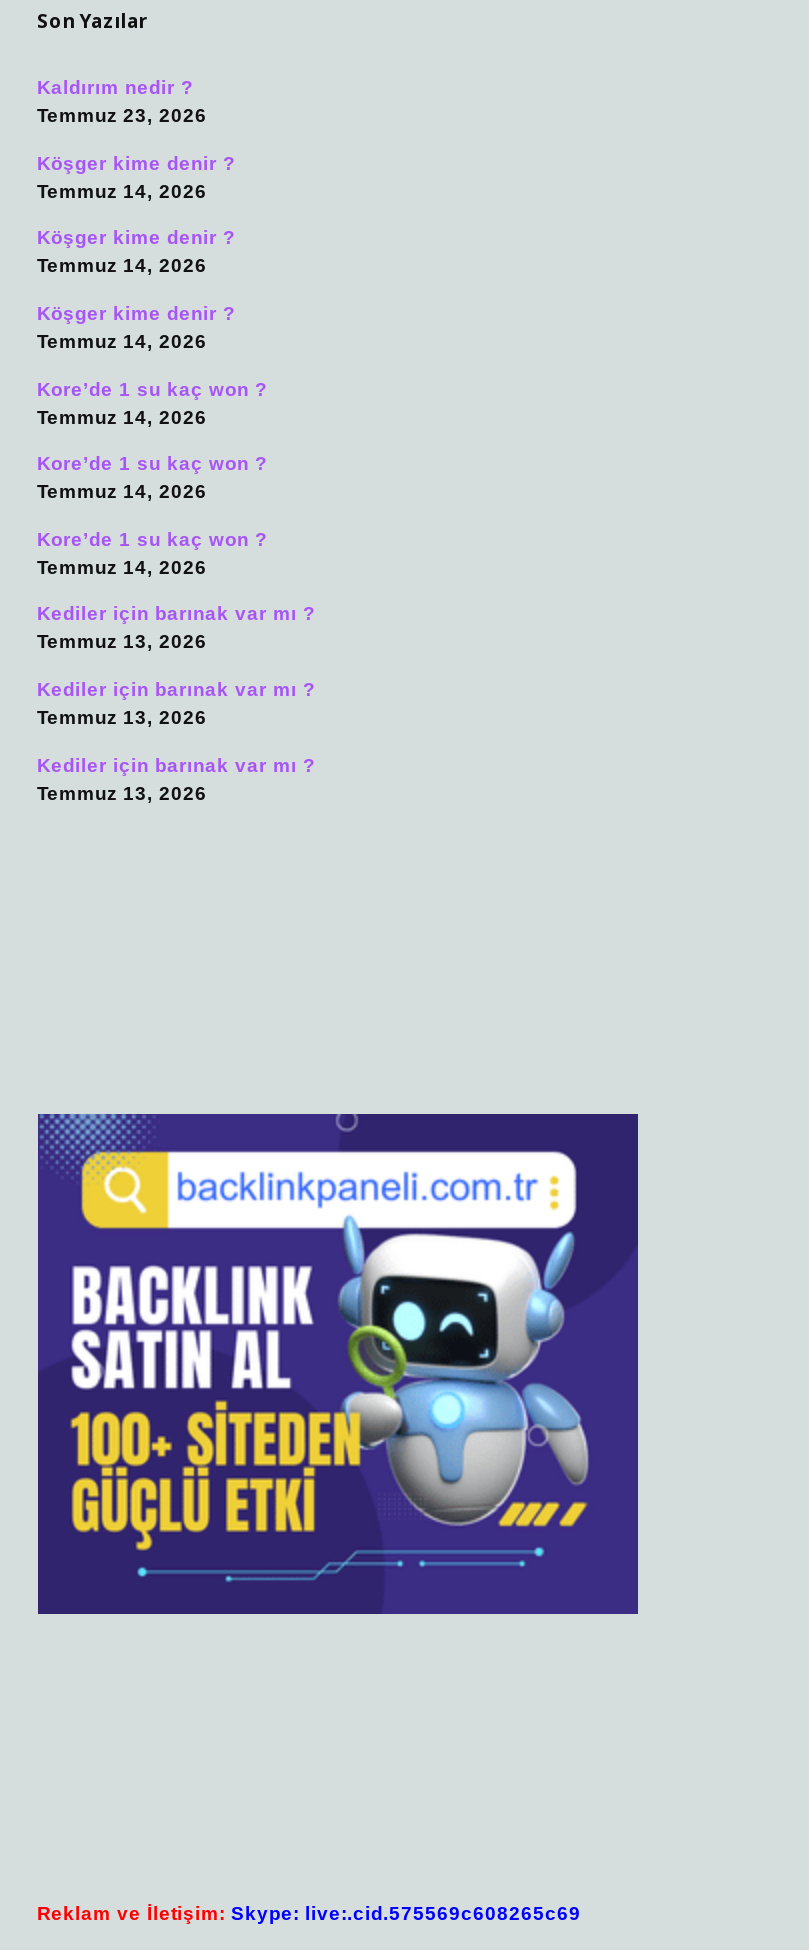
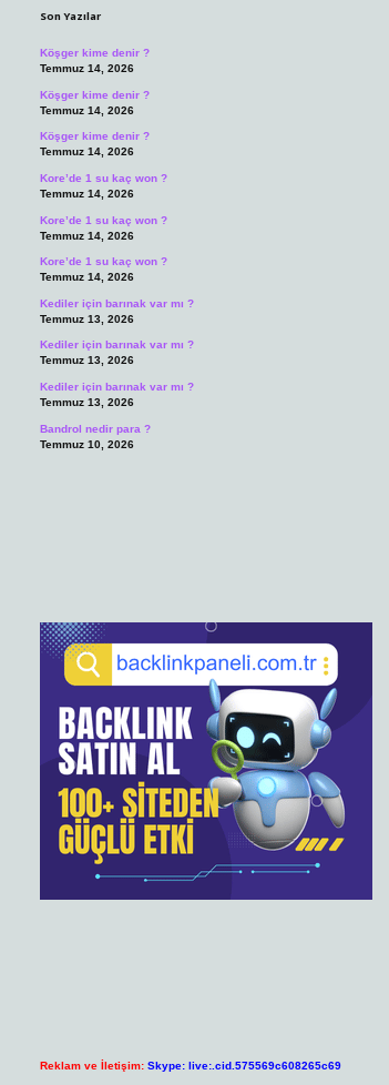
[37,77,207,127] Kaldırım nedir ? | Temmuz 23, 2026 -> none
moved [37,152,315,803] -> [39,47,193,408]: Köşger kime denir ? | Temmuz 14, 2026 | Köşger kime denir ? | ... | Kediler için barınak var mı ? | Temmuz 13, 2026
none -> [39,422,150,450] Bandrol nedir para ? | Temmuz 10, 2026

